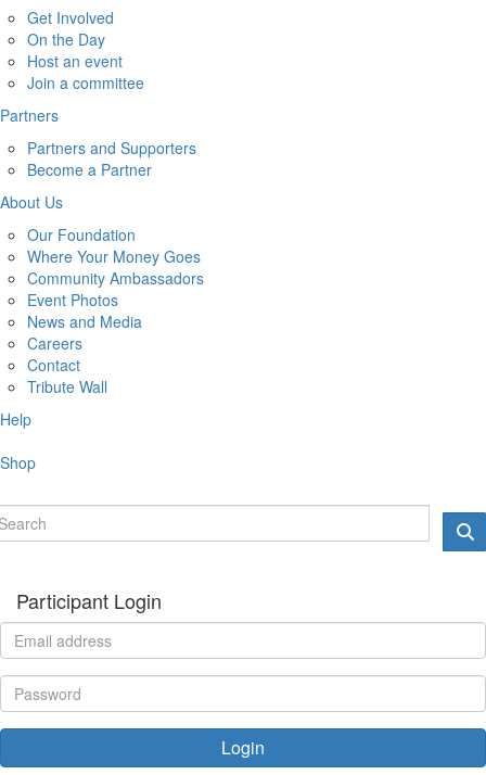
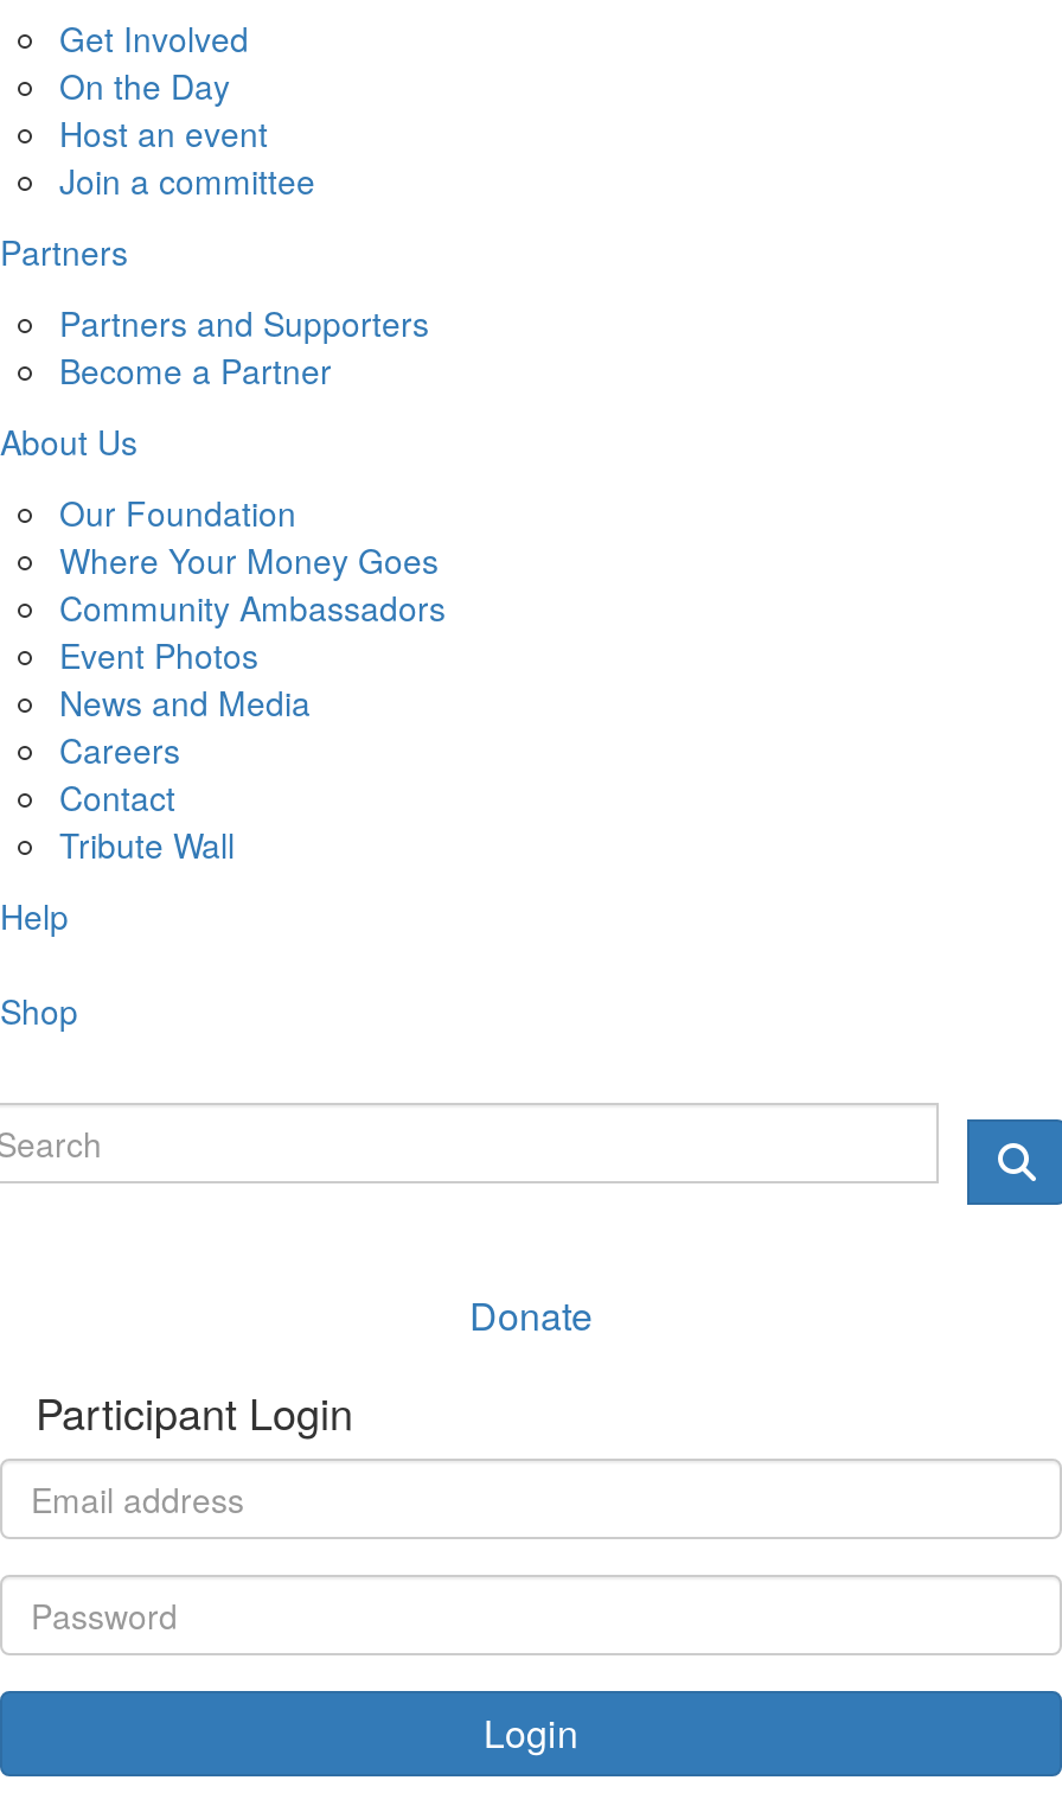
none -> [469,1287,593,1341] Donate

